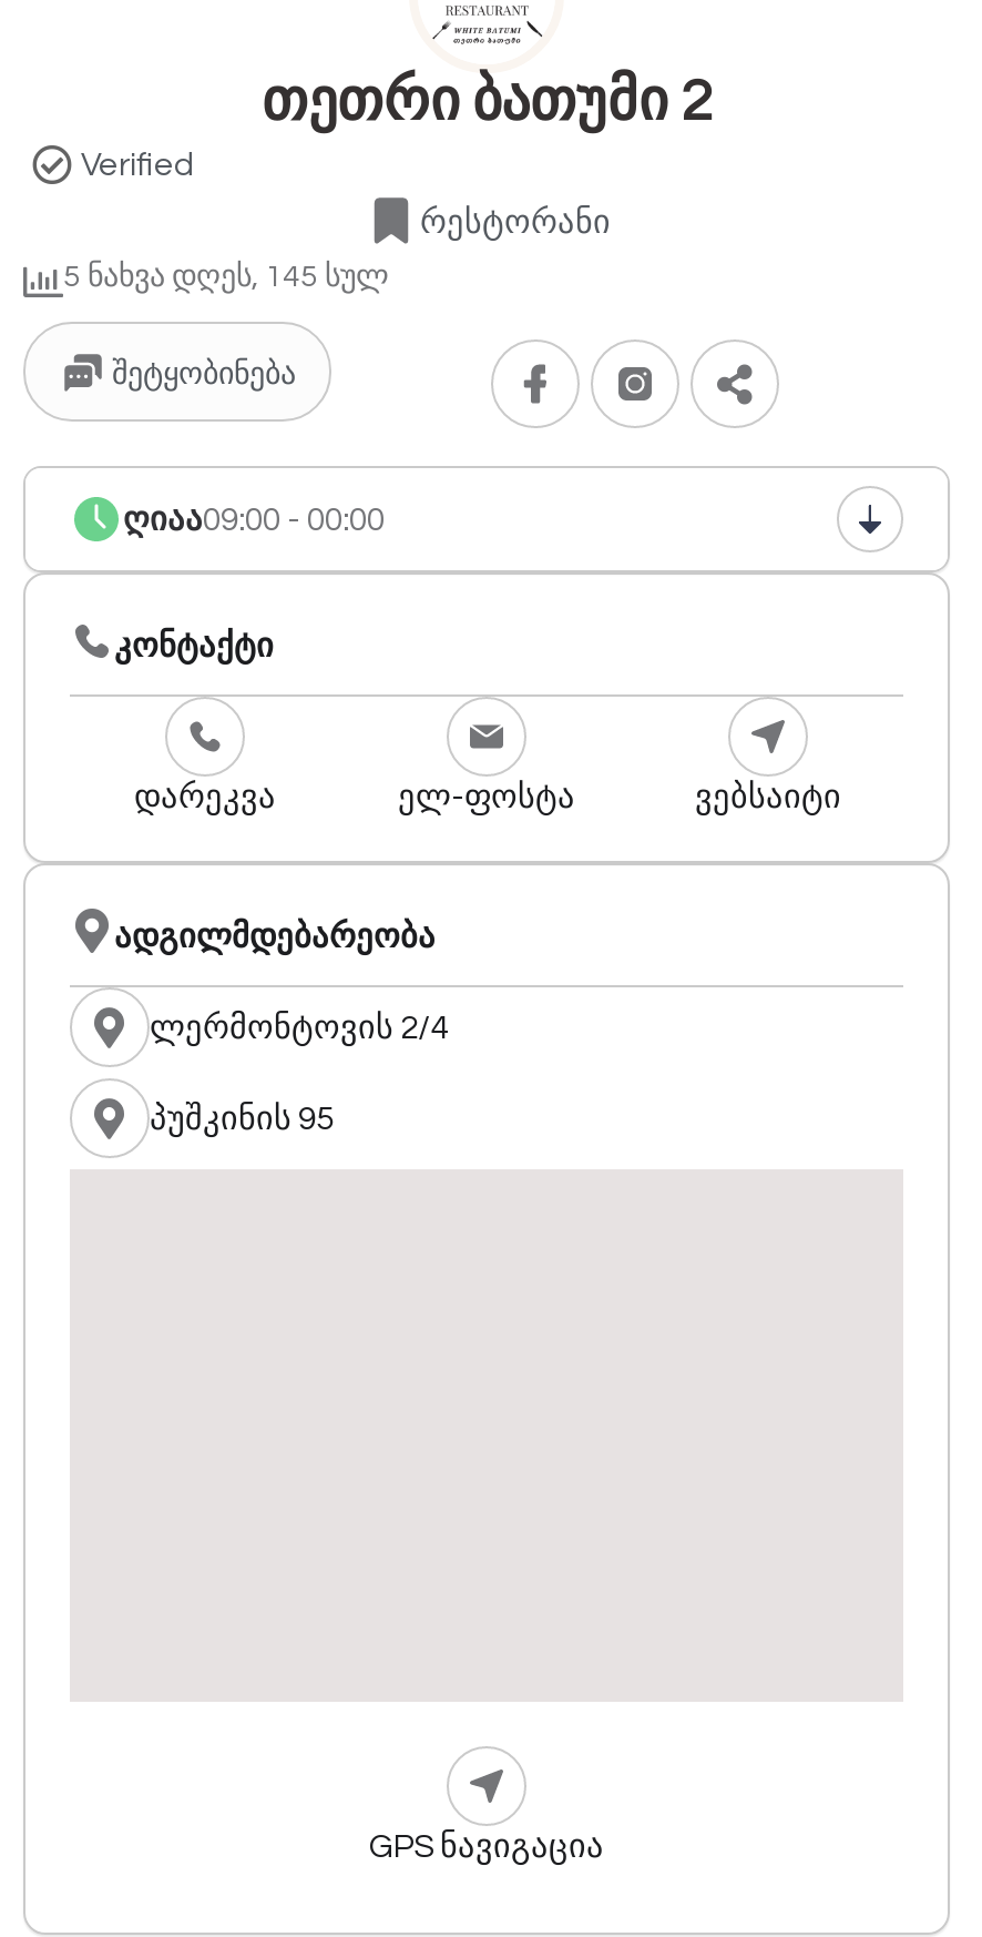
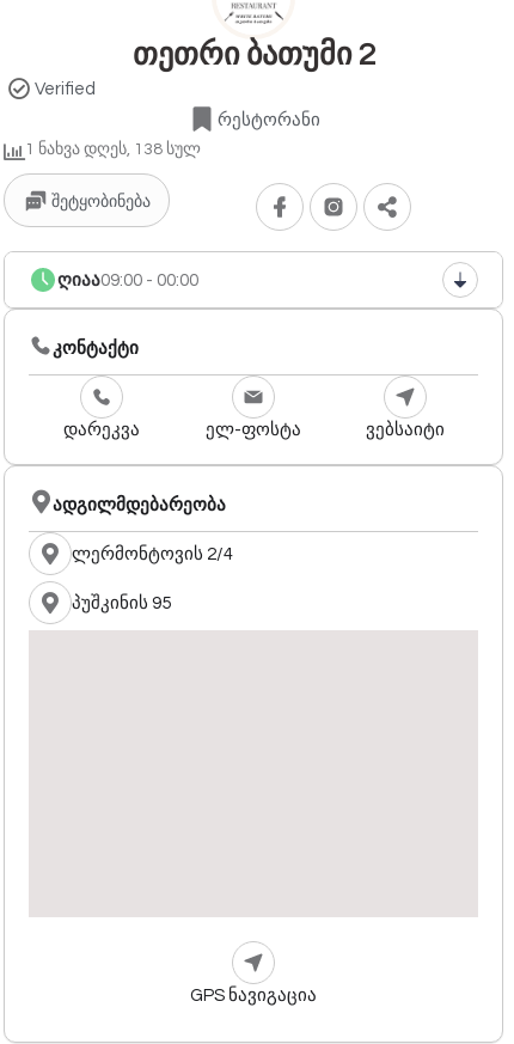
[63,262,389,293] 5 ნახვა დღეს, 145 სულ -> [25,141,201,158] 1 ნახვა დღეს, 138 სულ

